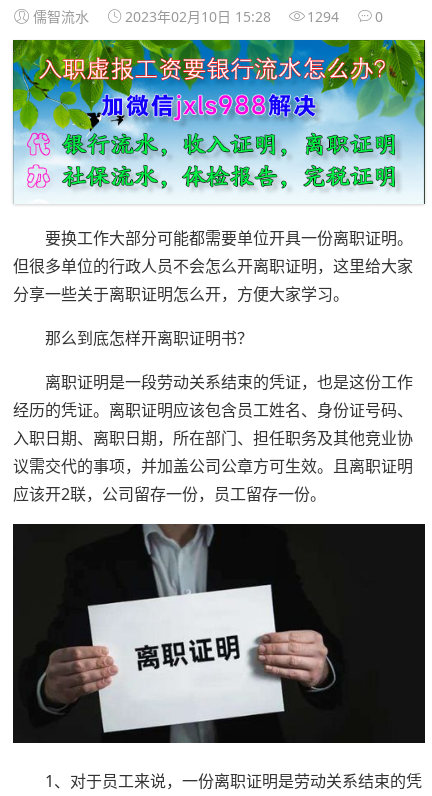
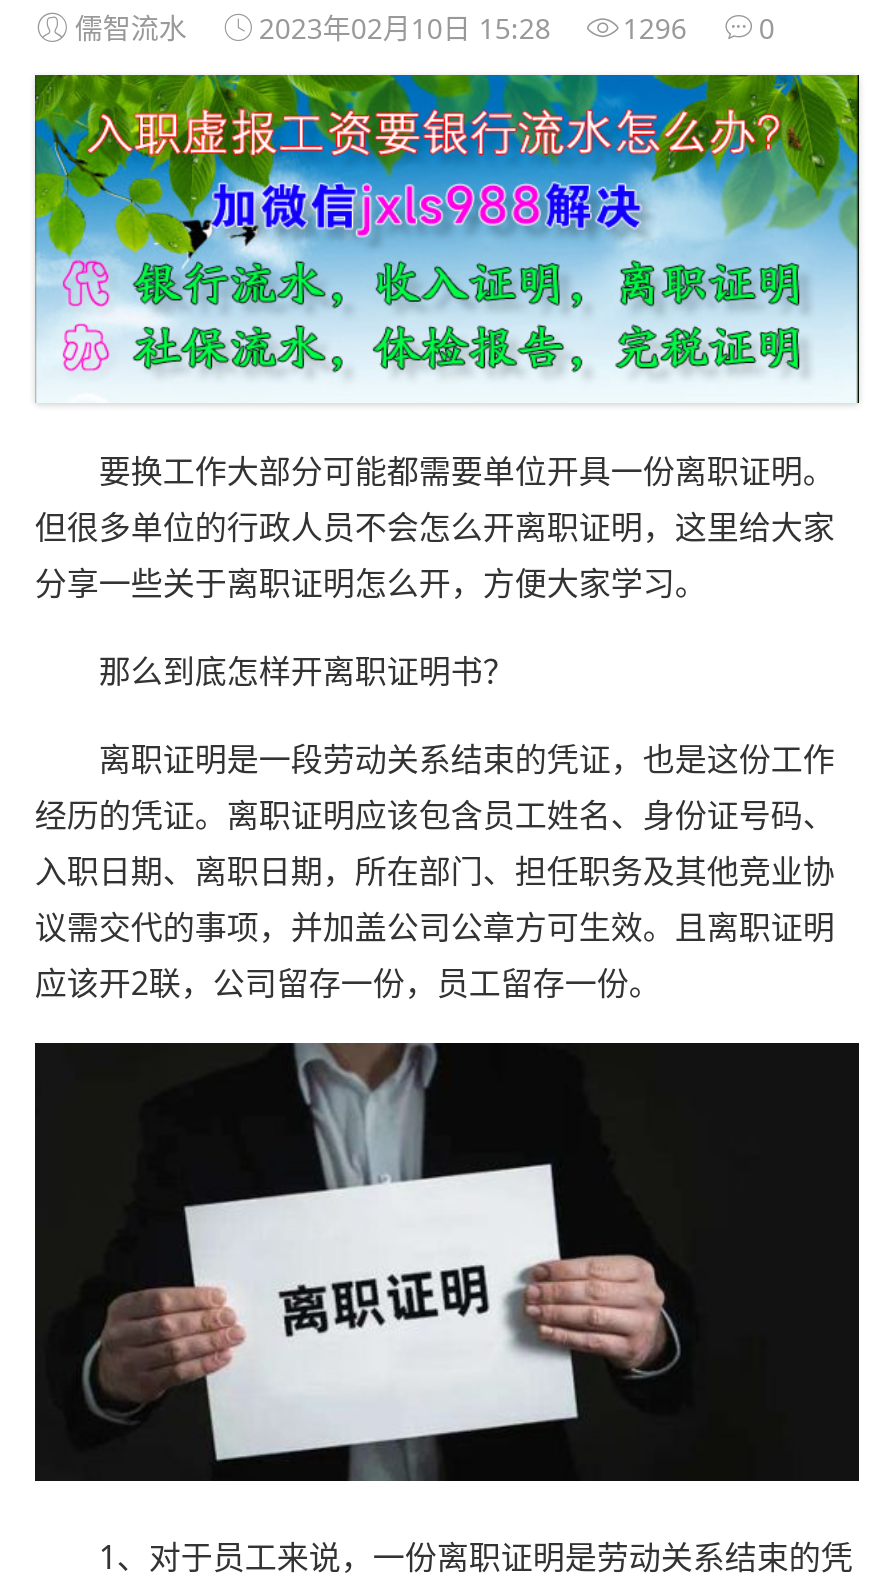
[33,7,383,26] 儒智流水 2023年02月10日 15:28 1294 0 -> [75,9,775,47] 儒智流水 2023年02月10日 15:28 1296 0

